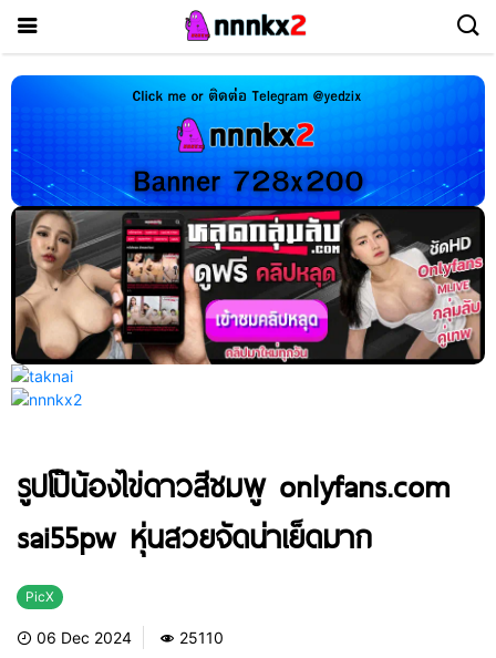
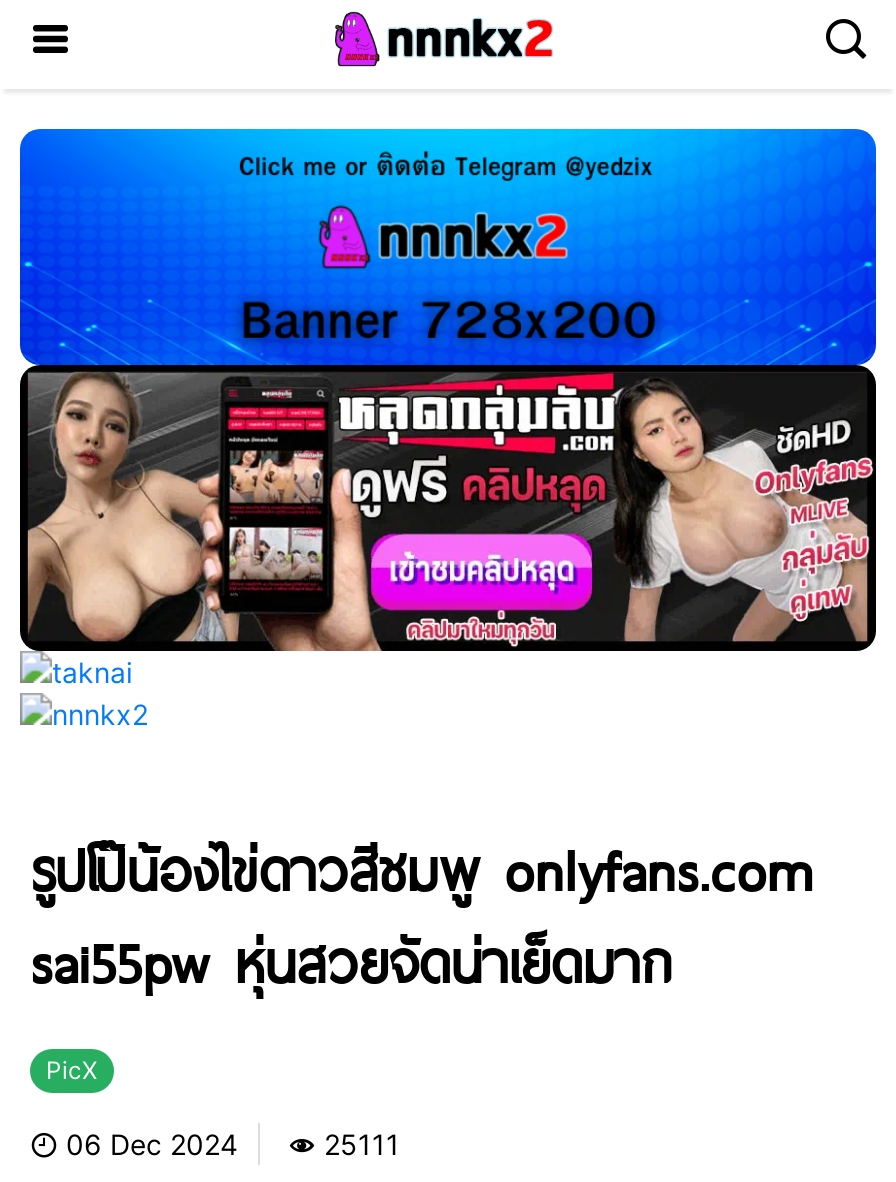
[175,628,224,647] 25110 -> [316,1127,400,1161] 25111

